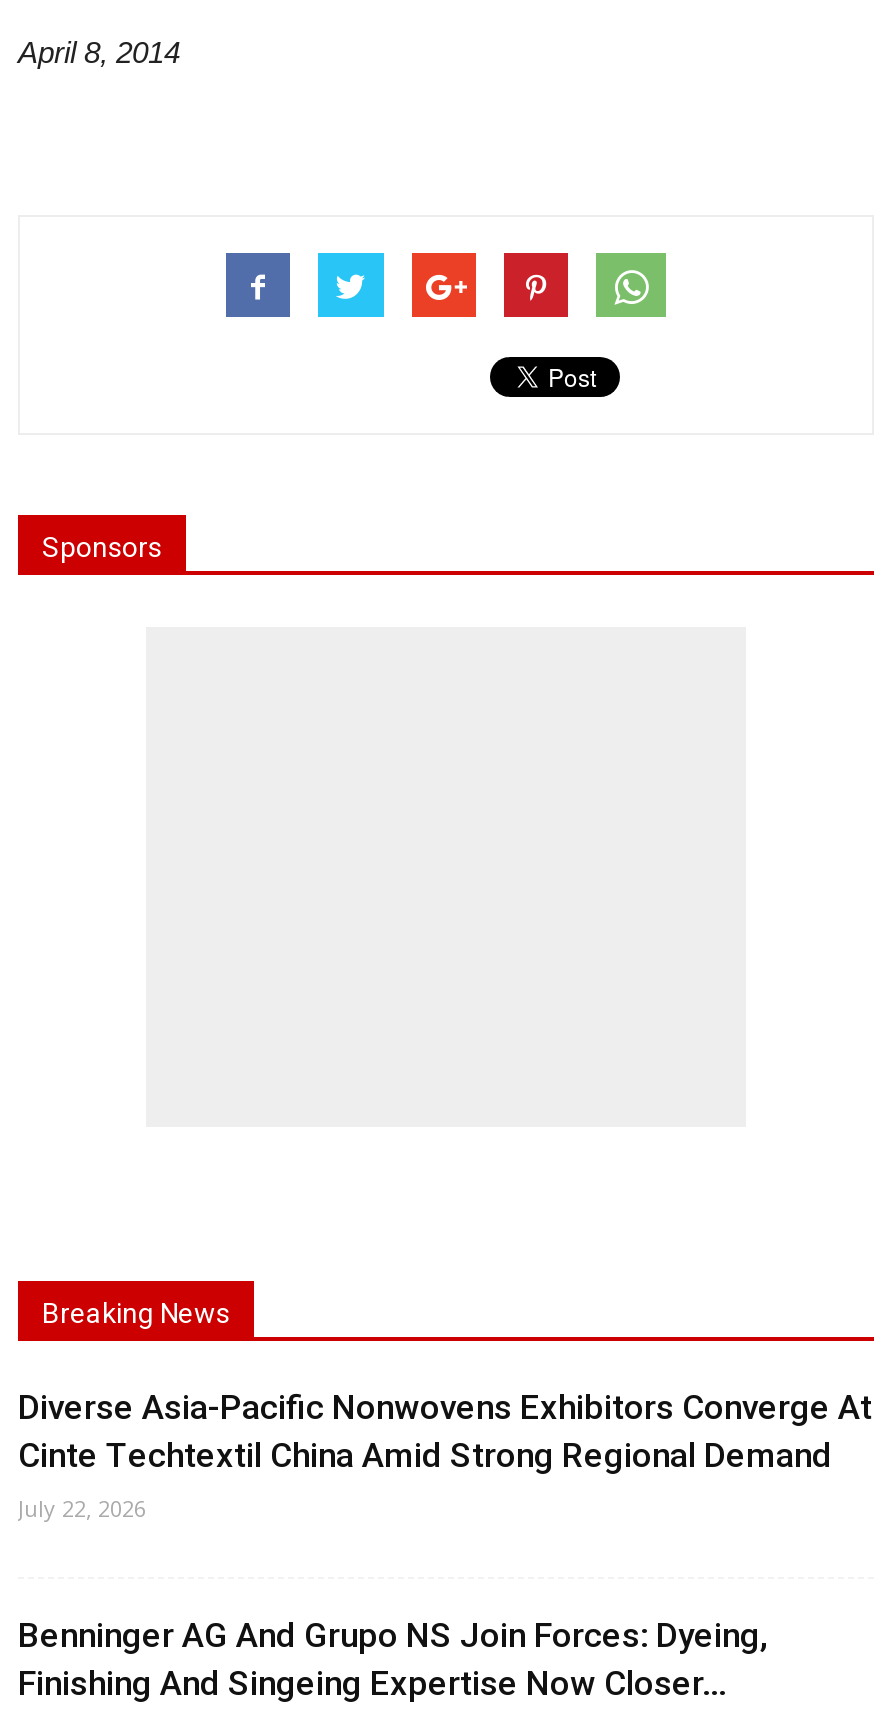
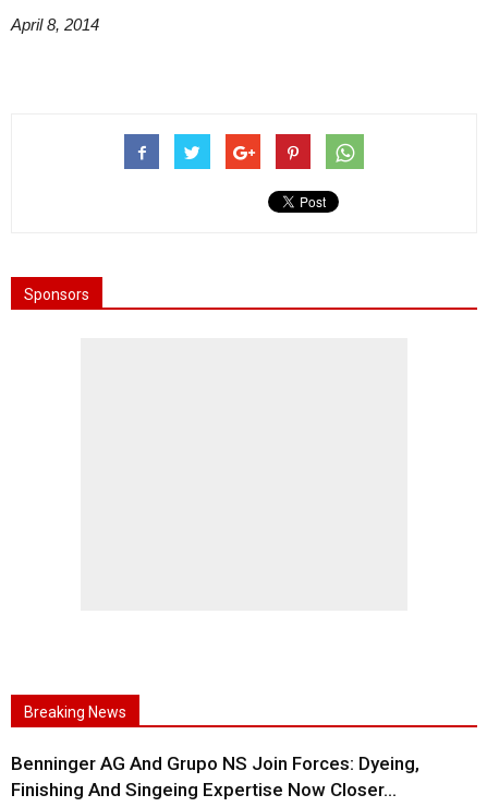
[18,1387,872,1523] Diverse Asia-Pacific Nonwovens Exhibitors Converge At | Cinte Techtextil China Amid Strong Regional Demand | July 22, 2026 -> none

